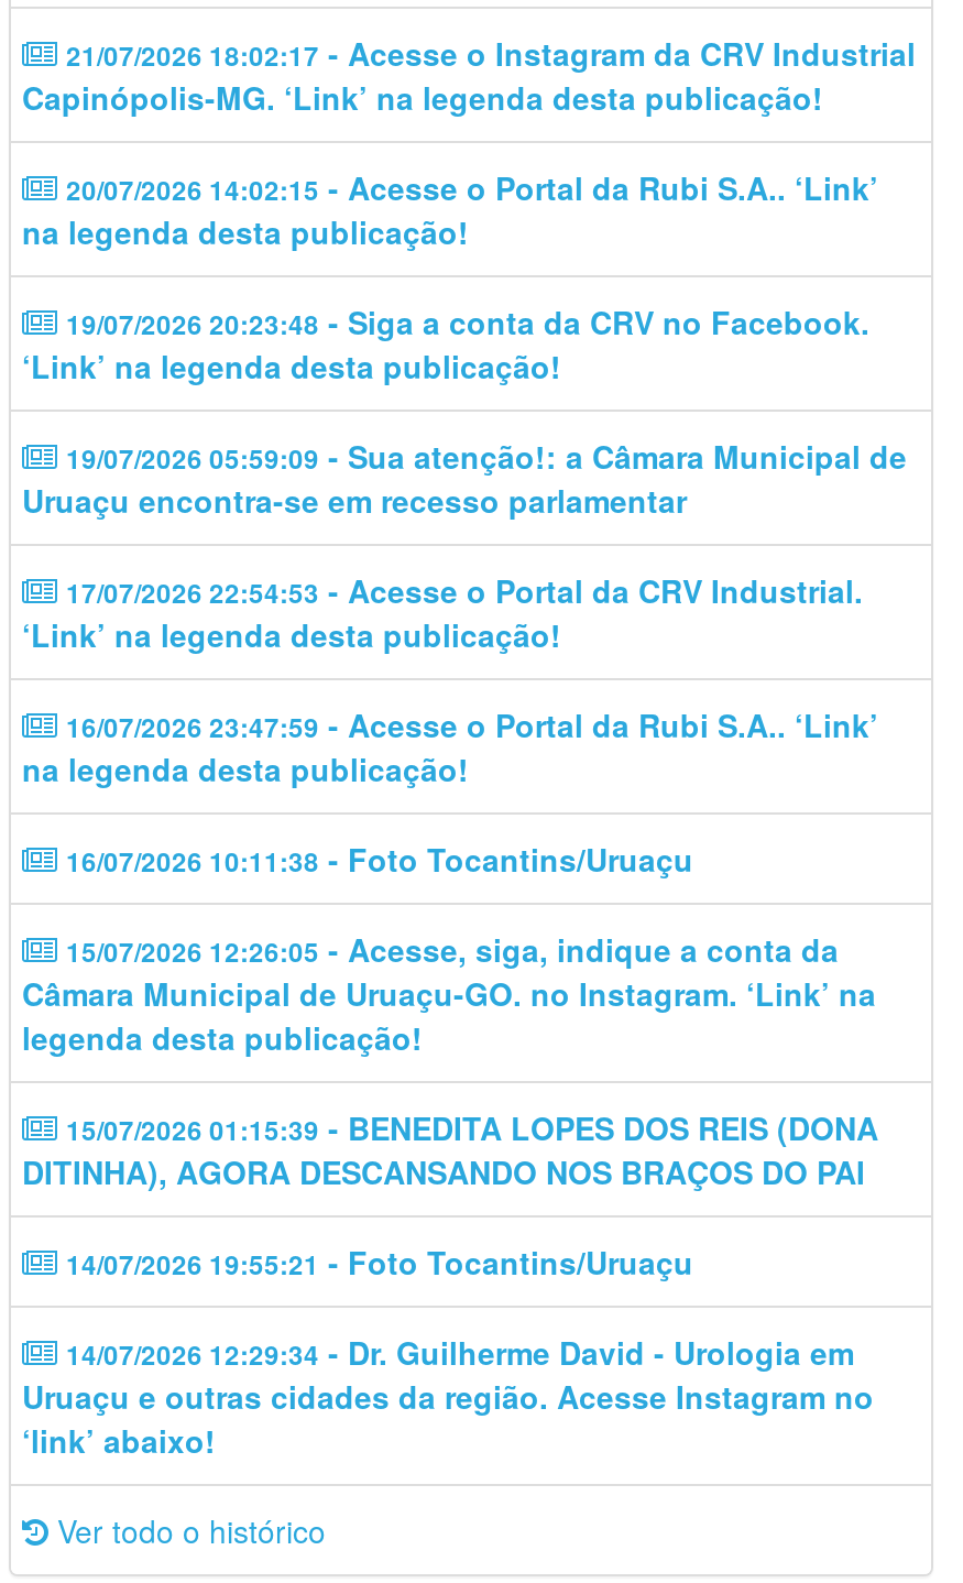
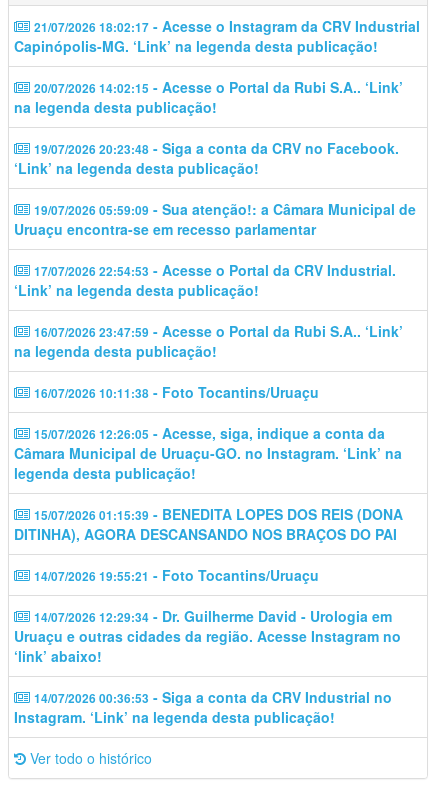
none -> [14,687,392,727] 14/07/2026 00:36:53 - Siga a conta da CRV Industrial no | Instagram. ‘Link’ na legenda desta publicação!

